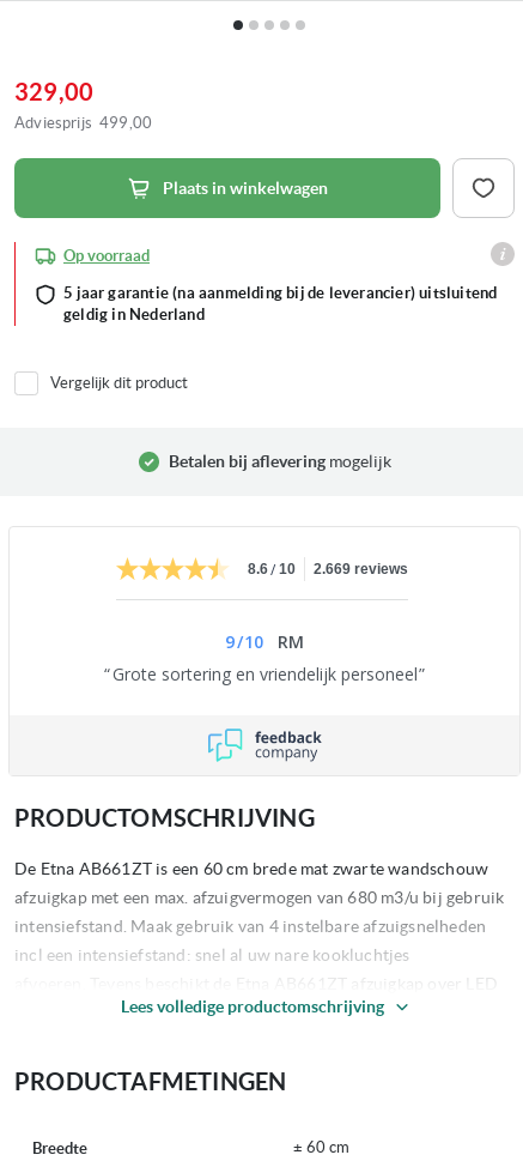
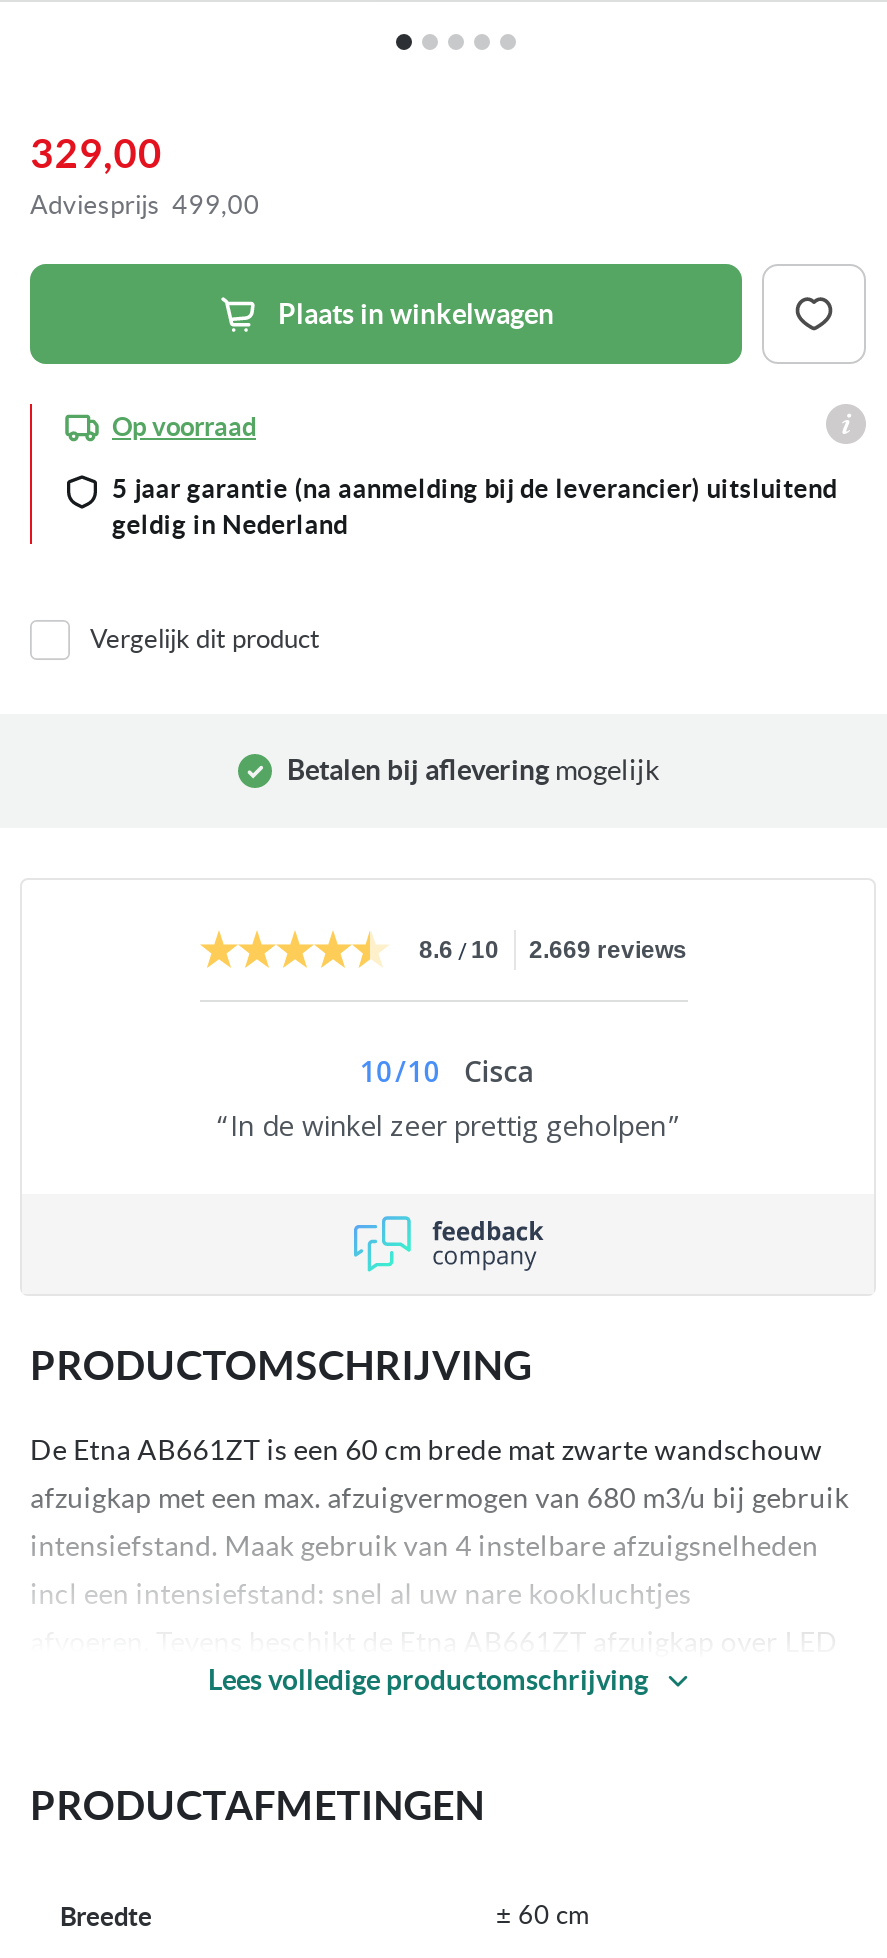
[107,630,422,685] 9 / 10 | RM | Grote sortering en vriendelijk personeel -> [222,1052,674,1144] 10 / 10 | Cisca | In de winkel zeer prettig geholpen

